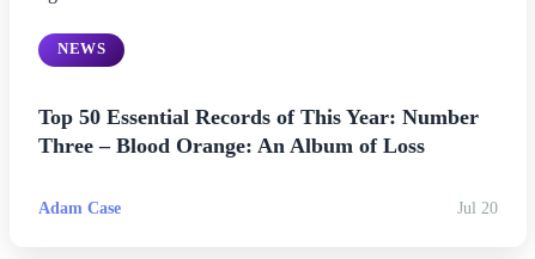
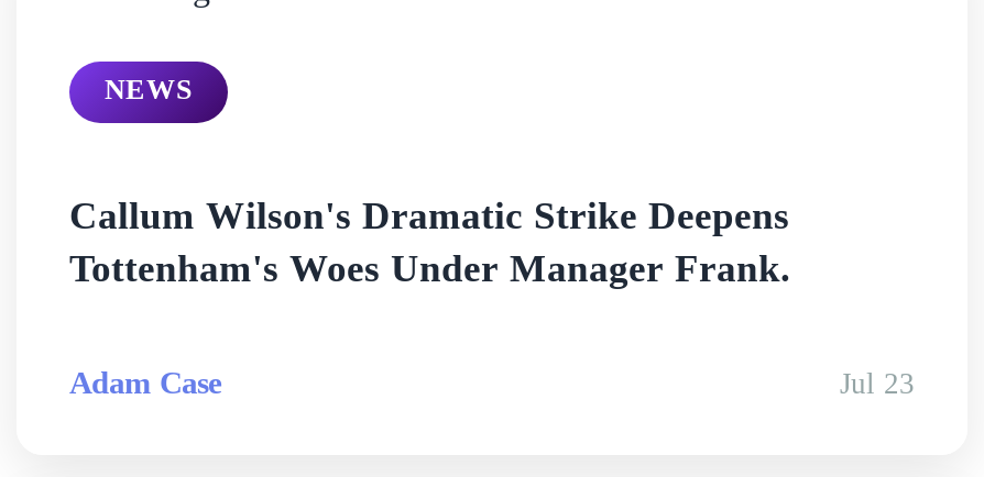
[38,105,479,158] Top 50 Essential Records of This Year: Number | Three – Blood Orange: An Album of Loss -> [69,194,791,291] Callum Wilson's Dramatic Strike Deepens | Tottenham's Woes Under Manager Frank.
[457,199,498,217] Jul 20 -> [840,366,915,399] Jul 23

